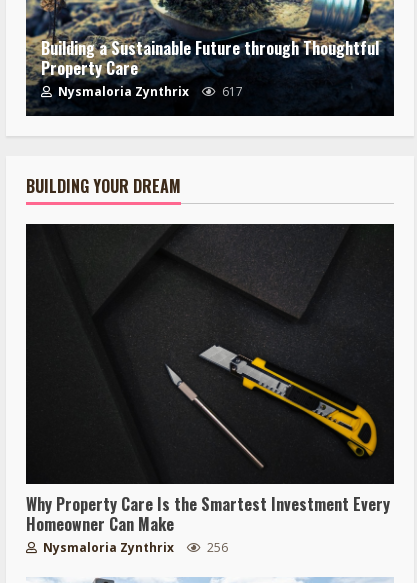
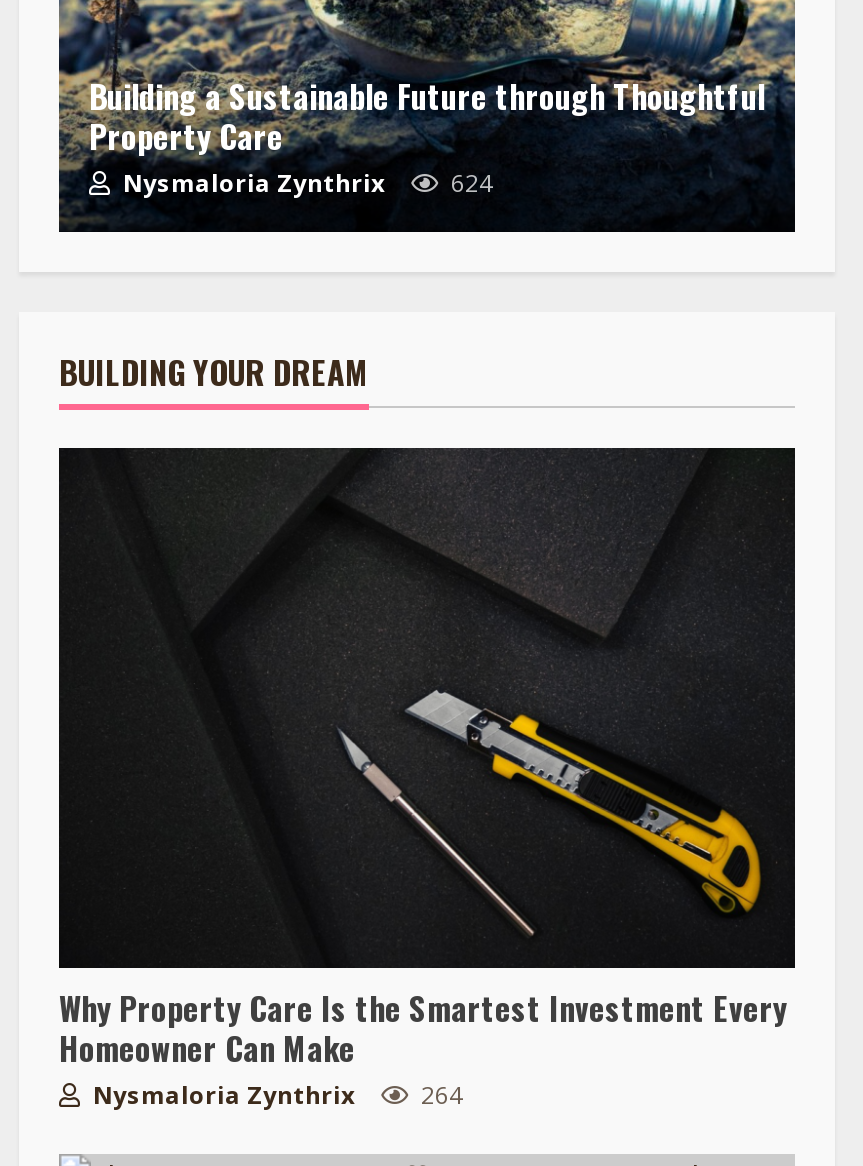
[55,83,243,100] Nysmaloria Zynthrix 617 -> [117,165,493,199] Nysmaloria Zynthrix 624
[40,539,228,556] Nysmaloria Zynthrix 256 -> [87,1077,463,1111] Nysmaloria Zynthrix 264

